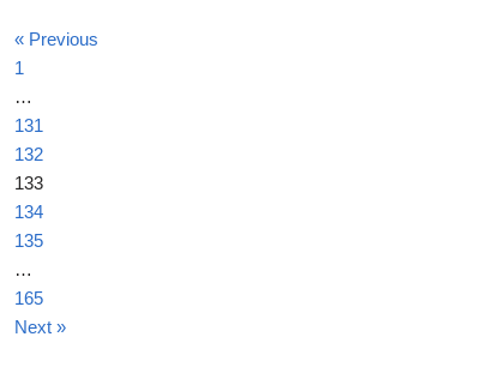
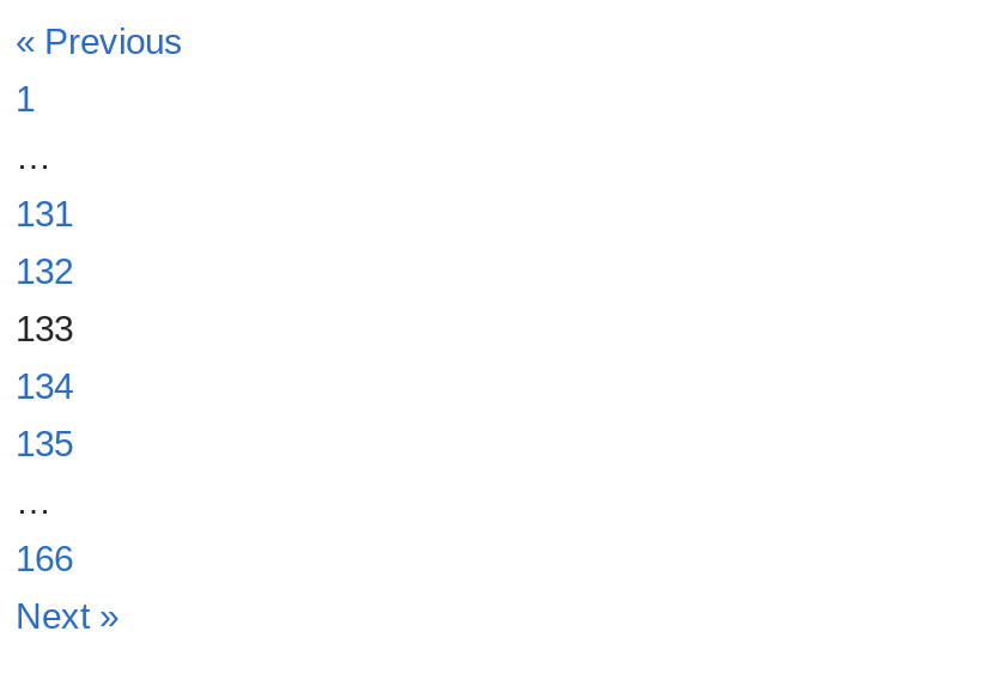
[14,287,43,308] 165 -> [16,537,73,578] 166

